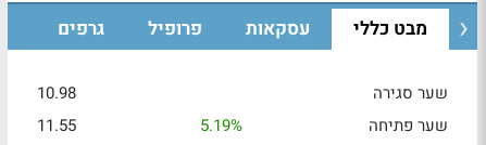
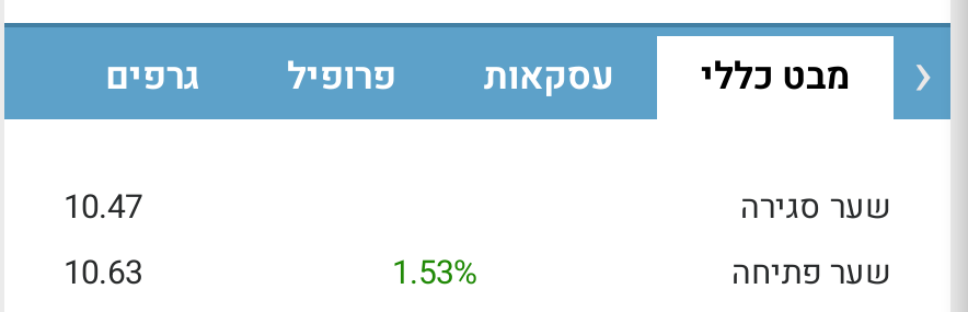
[37,81,76,105] 10.98 -> [64,183,142,232] 10.47
[37,114,76,138] 11.55 -> [64,249,142,297] 10.63
[200,114,242,138] 5.19% -> [392,249,477,297] 1.53%

